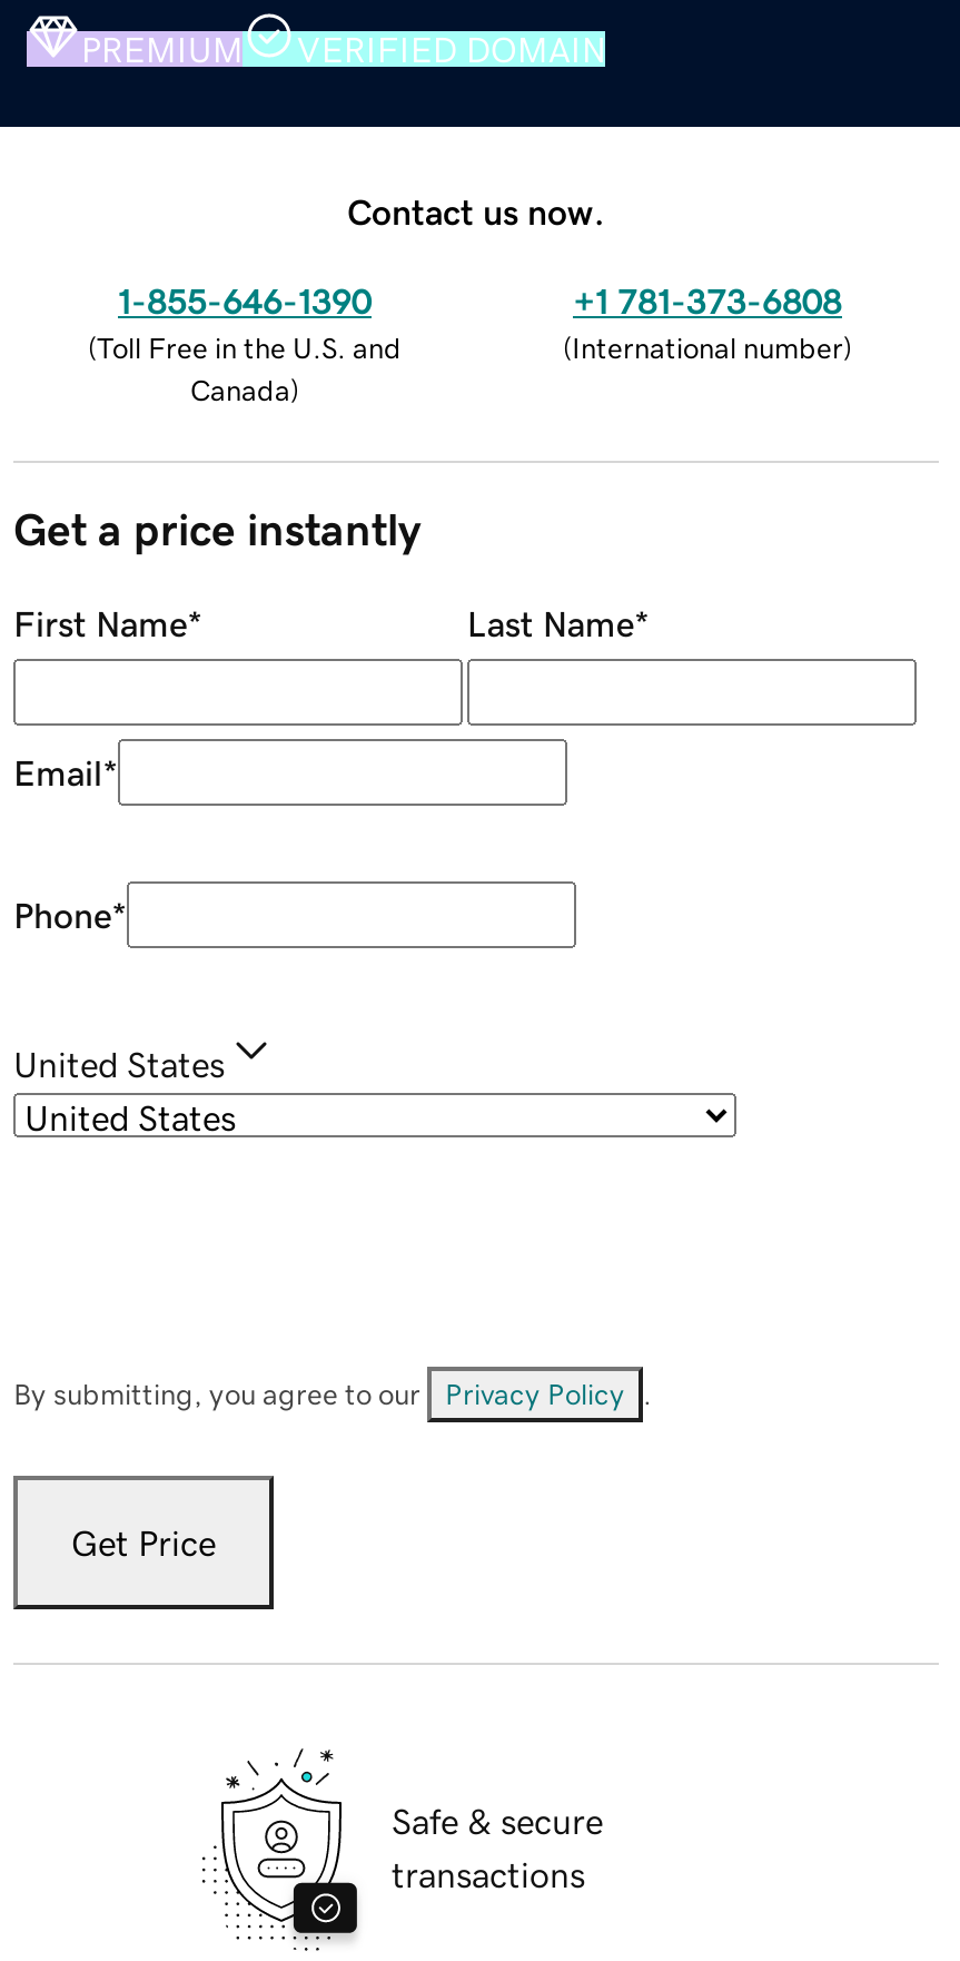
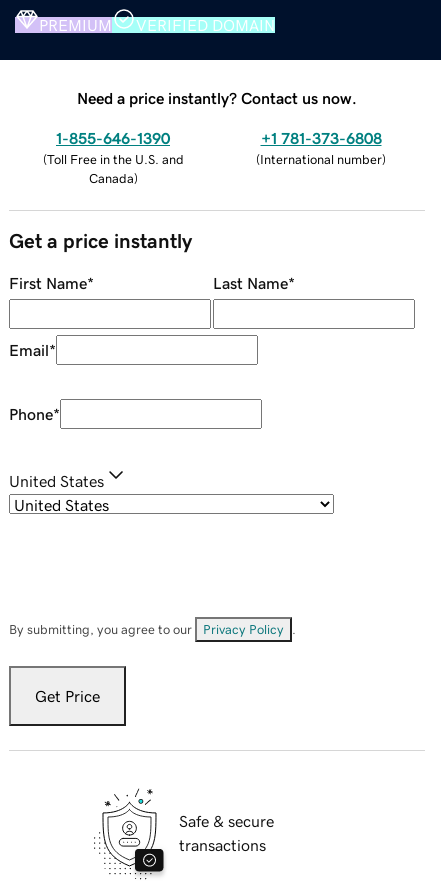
[347,193,605,228] Contact us now. -> [77,90,357,106] Need a price instantly? Contact us now.

